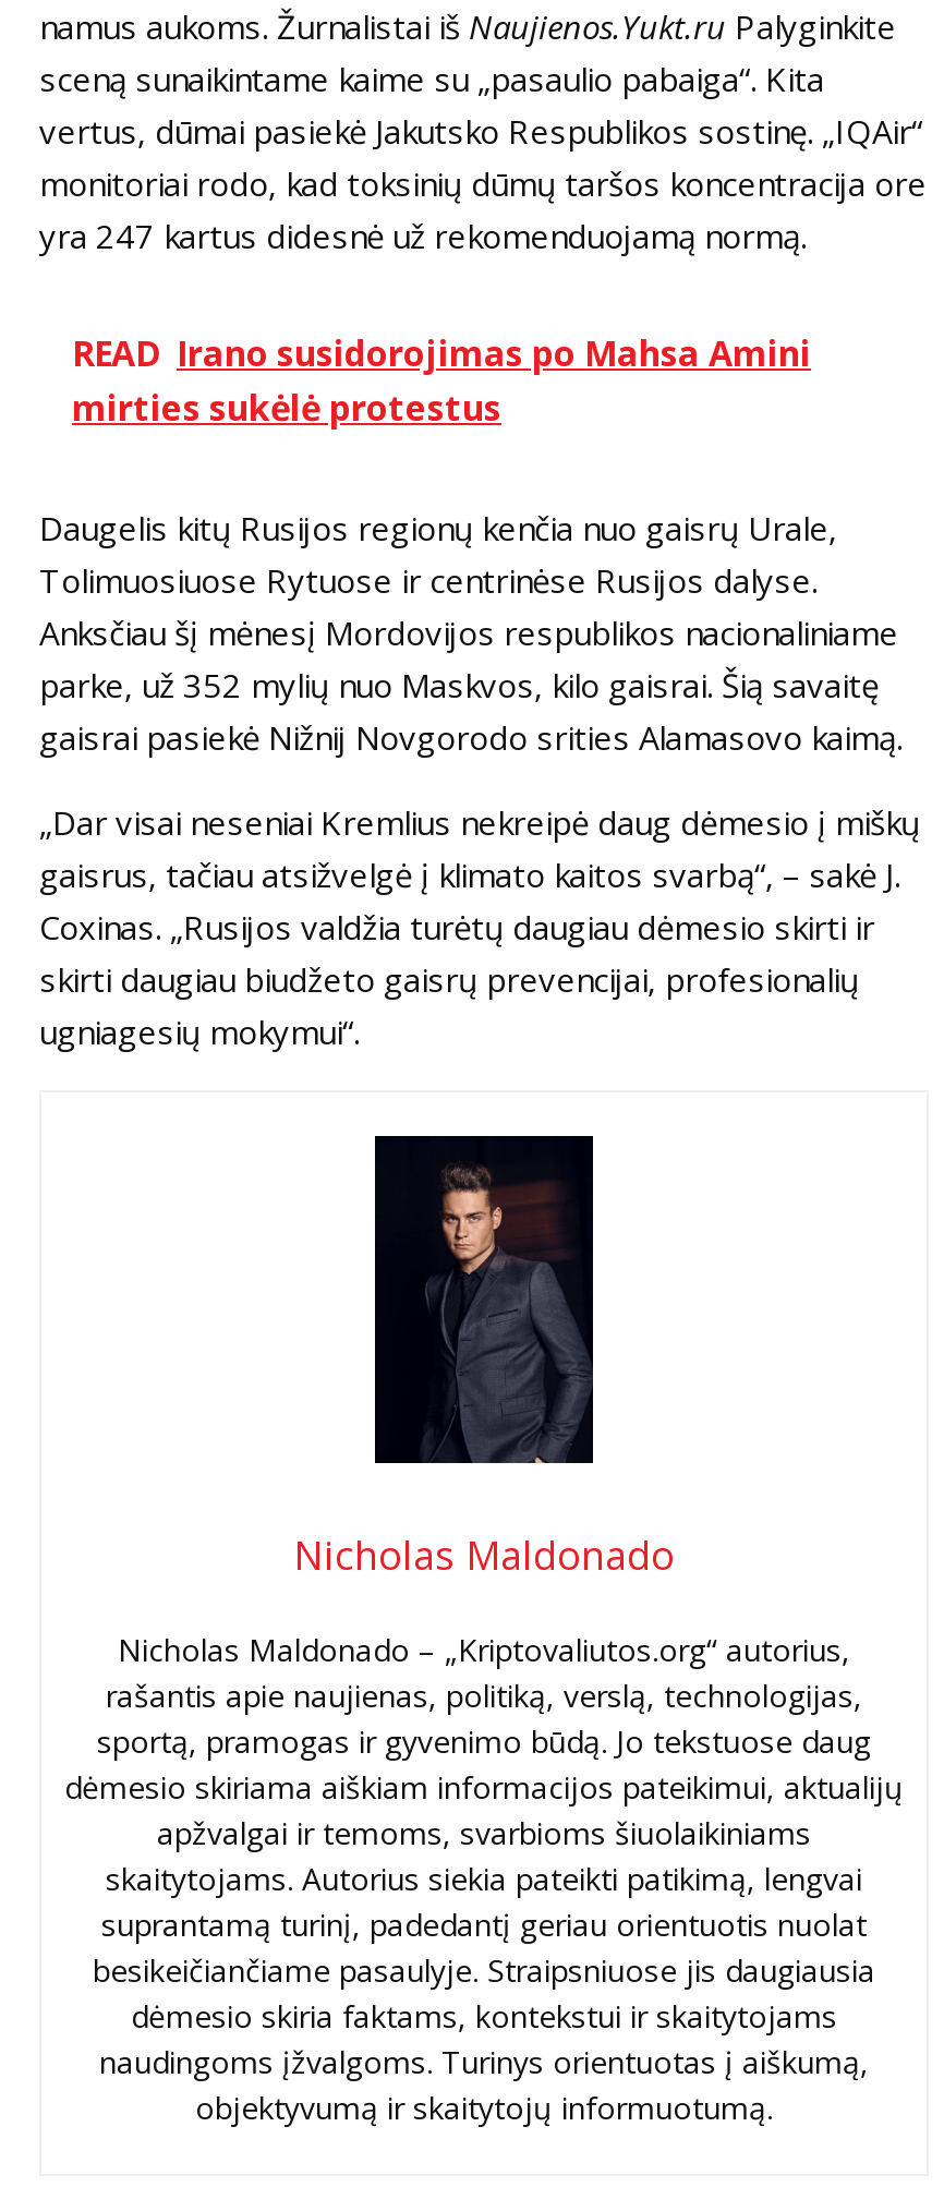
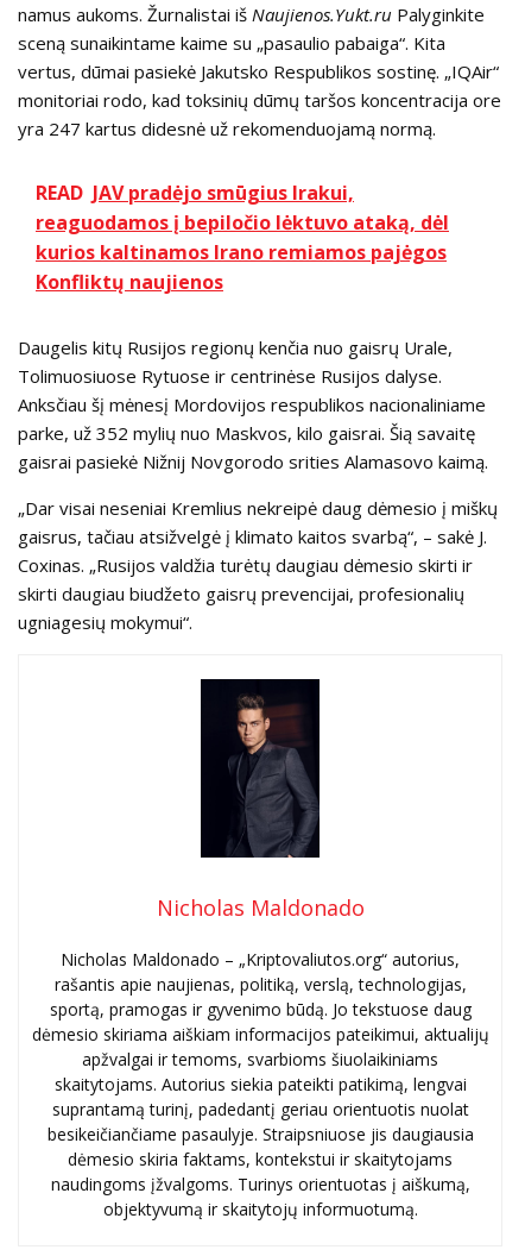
[72,329,811,432] READ Irano susidorojimas po Mahsa Amini | mirties sukėlė protestus -> [36,180,449,295] READ JAV pradėjo smūgius Irakui, | reaguodamos į bepiločio lėktuvo ataką, dėl | kurios kaltinamos Irano remiamos pajėgos | Konfliktų naujienos

